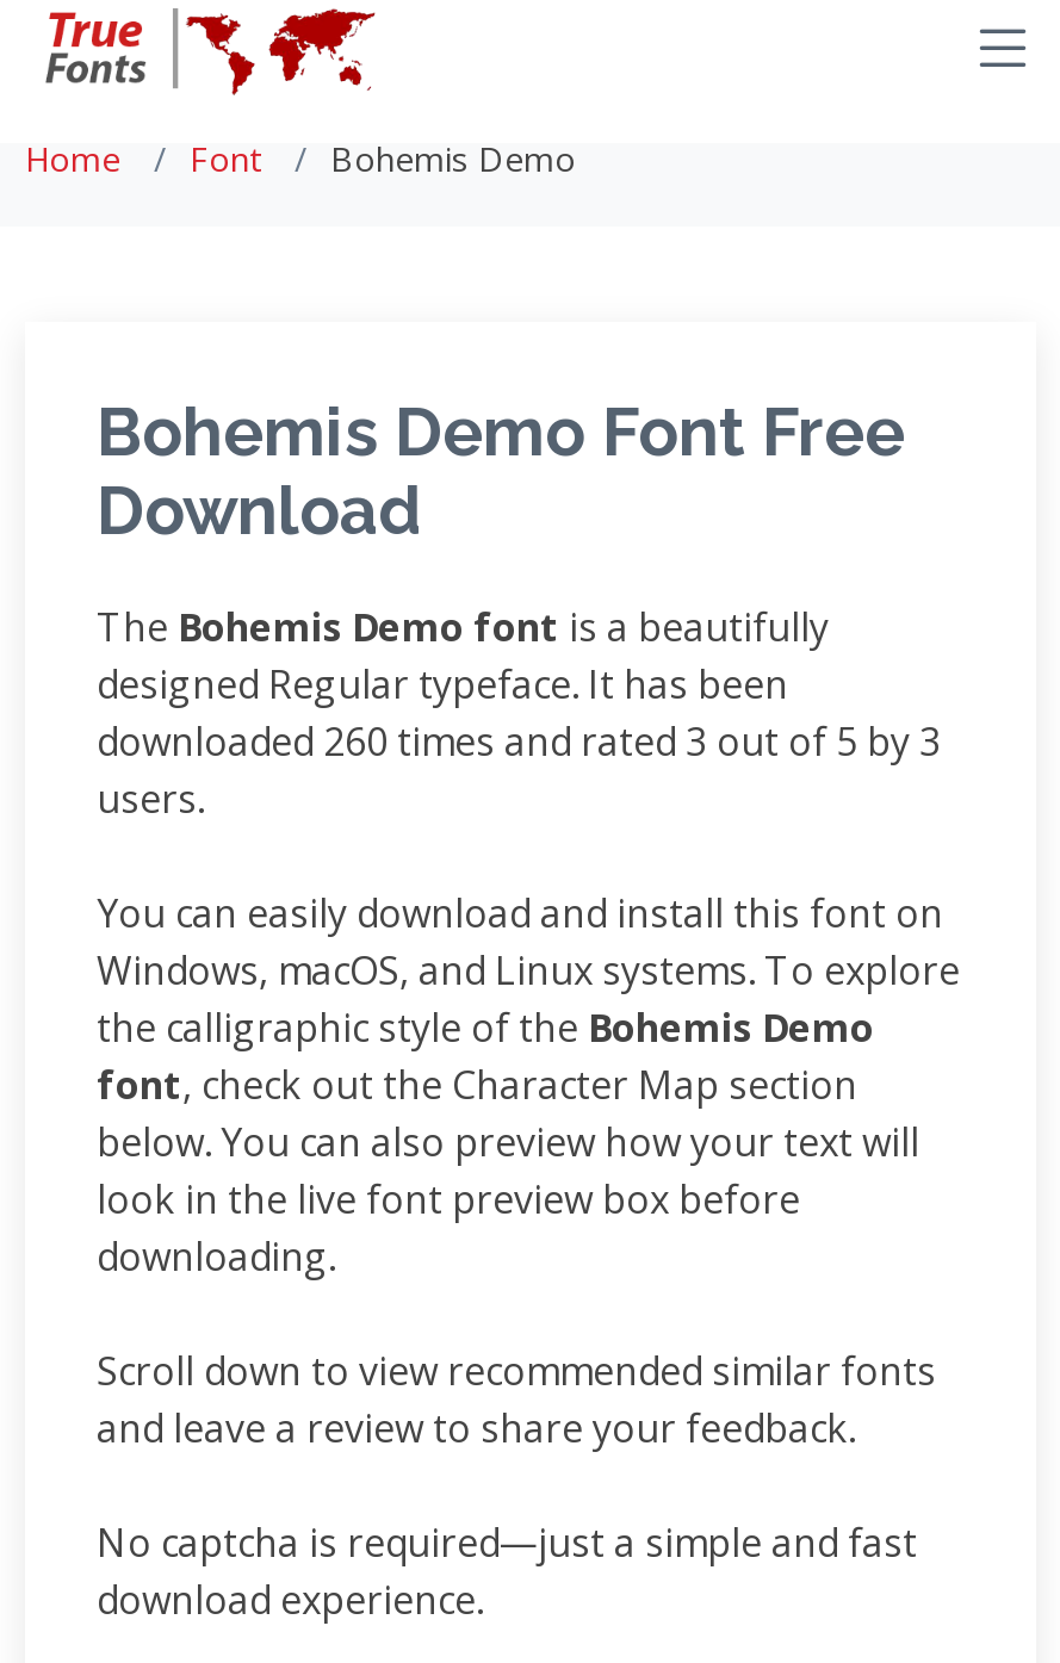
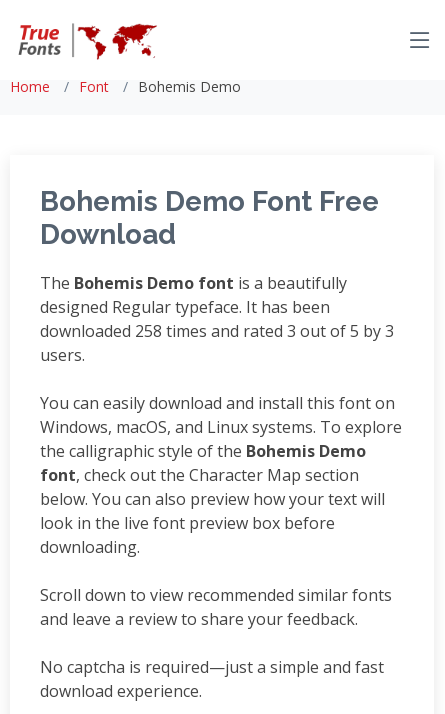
[97,715,941,768] downloaded 260 times and rated 3 out of 5 by 3 -> [40,320,394,342] downloaded 258 times and rated 3 out of 5 by 3

